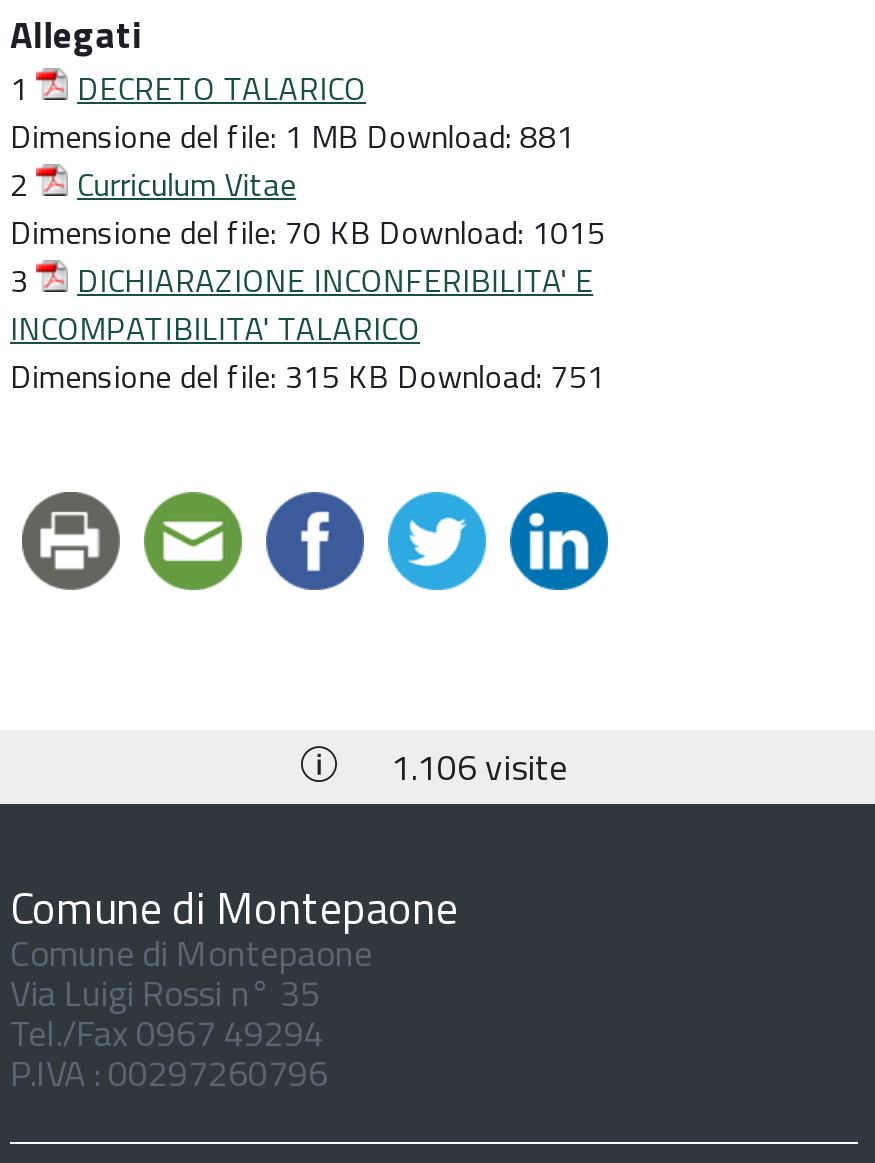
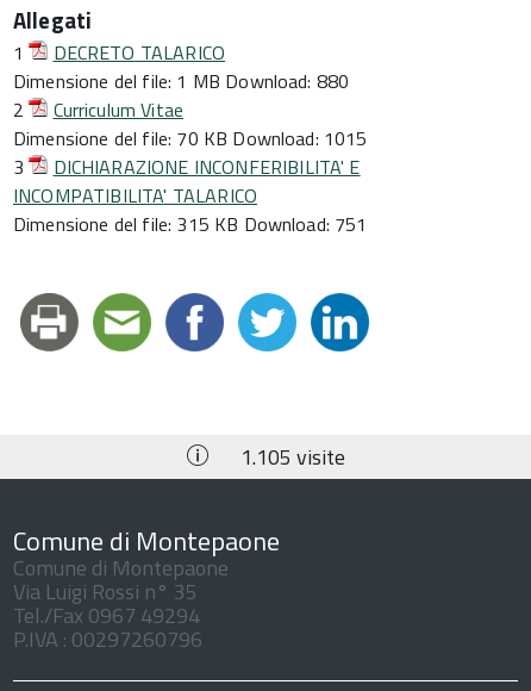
[10,112,575,160] Dimensione del file: 1 MB Download: 881 -> [13,67,349,95] Dimensione del file: 1 MB Download: 880
[391,740,567,794] 1.106 visite -> [240,441,345,473] 1.105 visite

